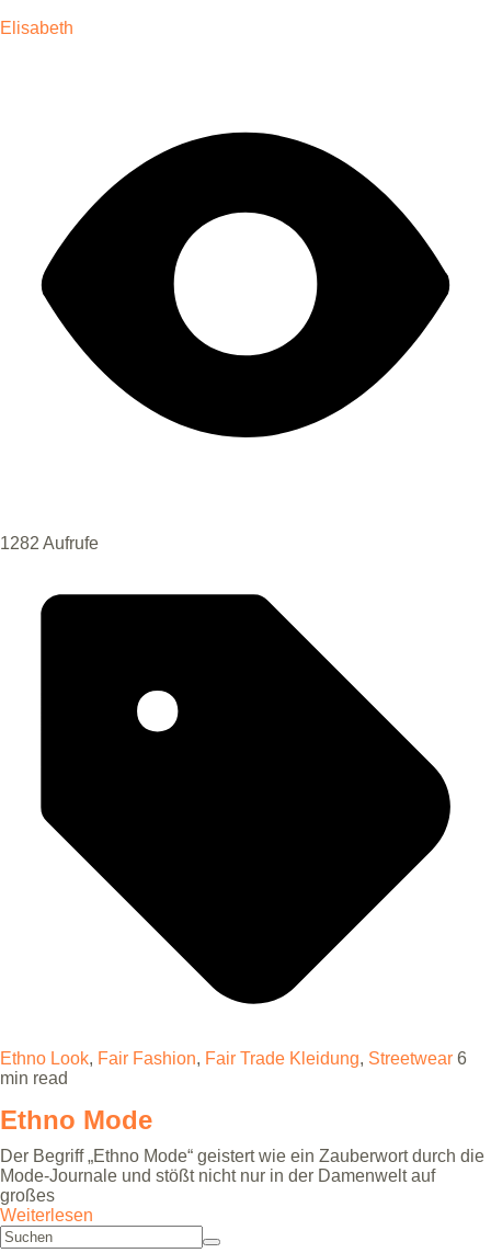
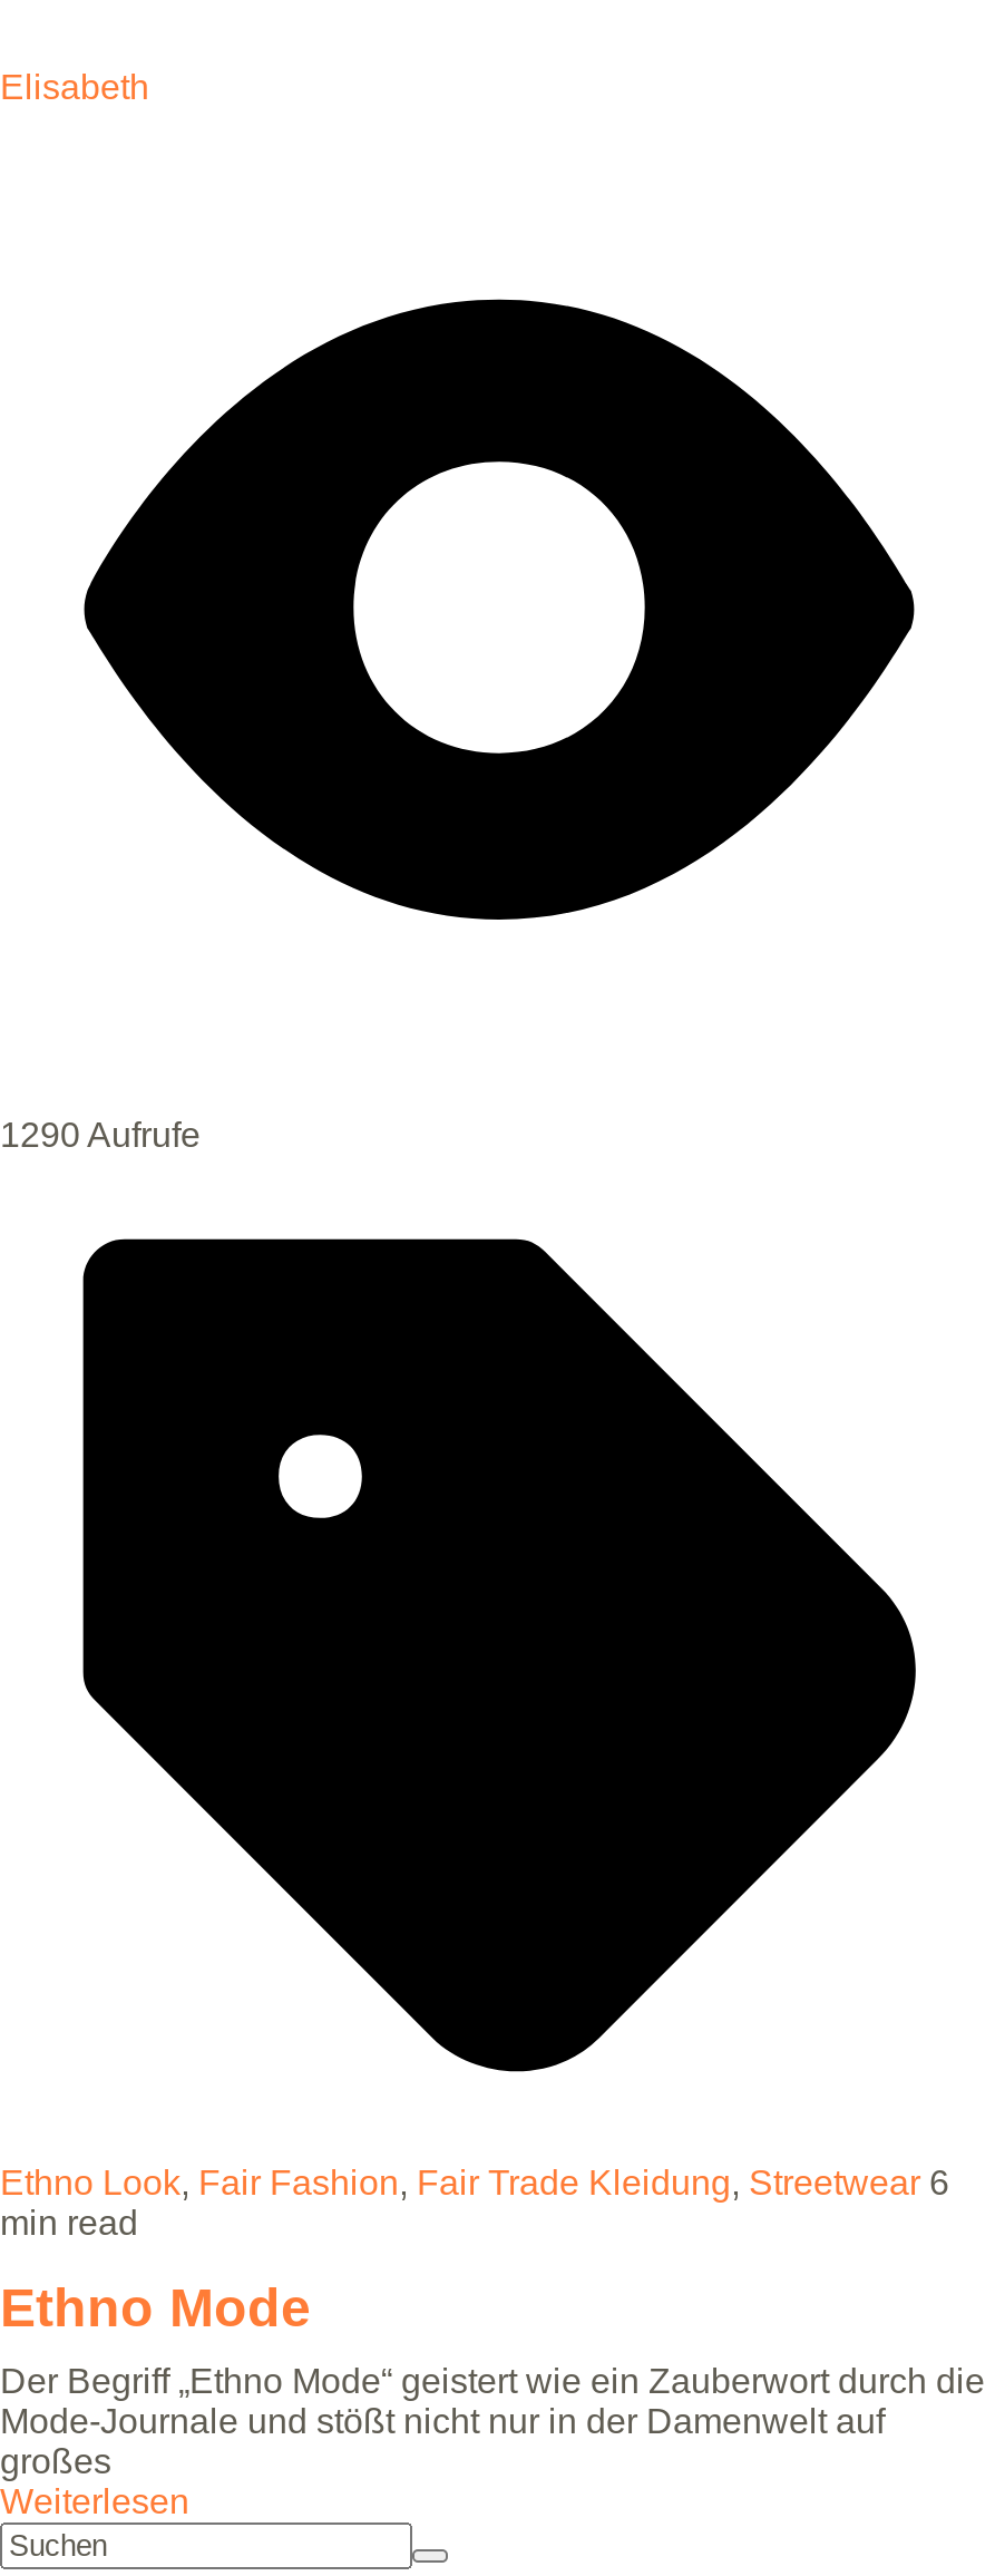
[0,534,99,553] 1282 Aufrufe -> [0,1116,201,1154] 1290 Aufrufe

